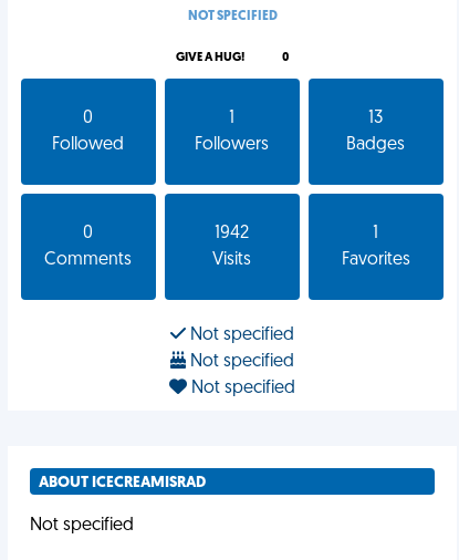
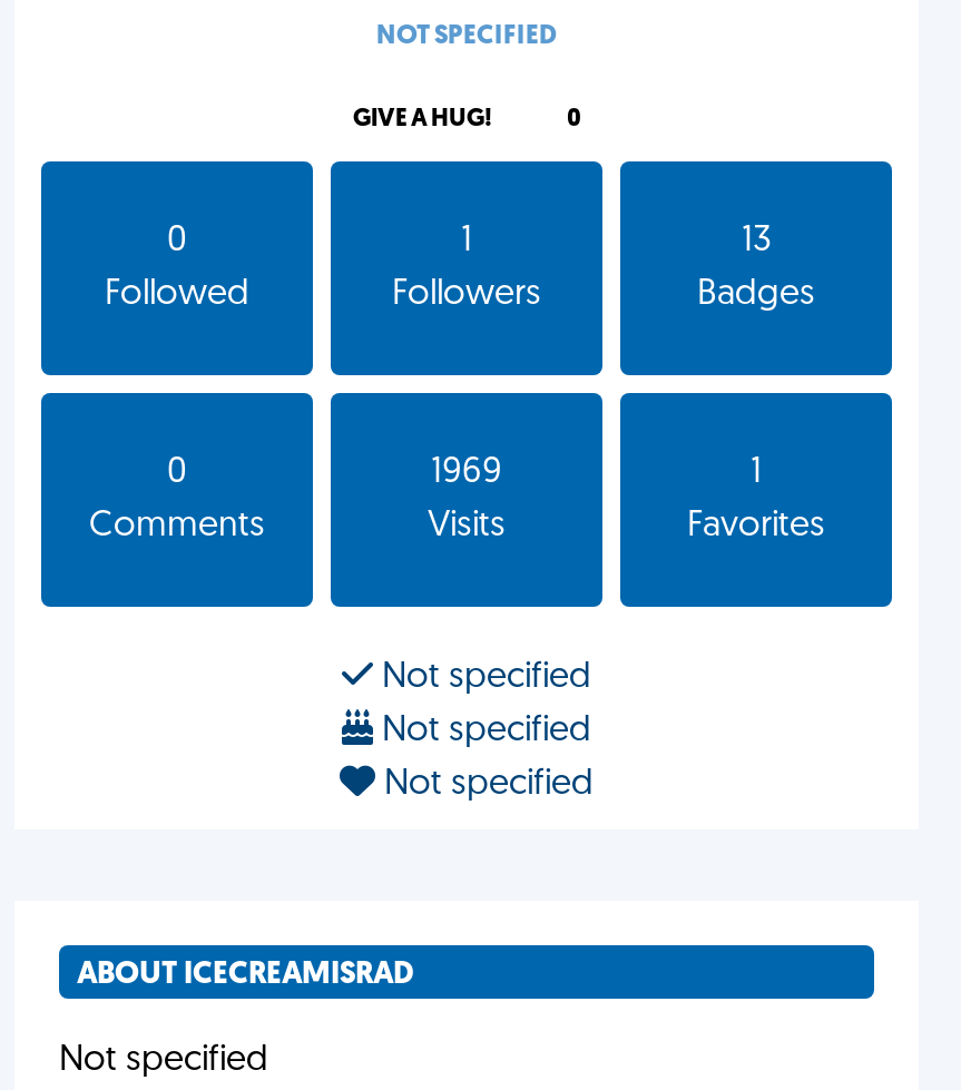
[215,225,249,242] 1942 -> [431,455,502,491] 1969

